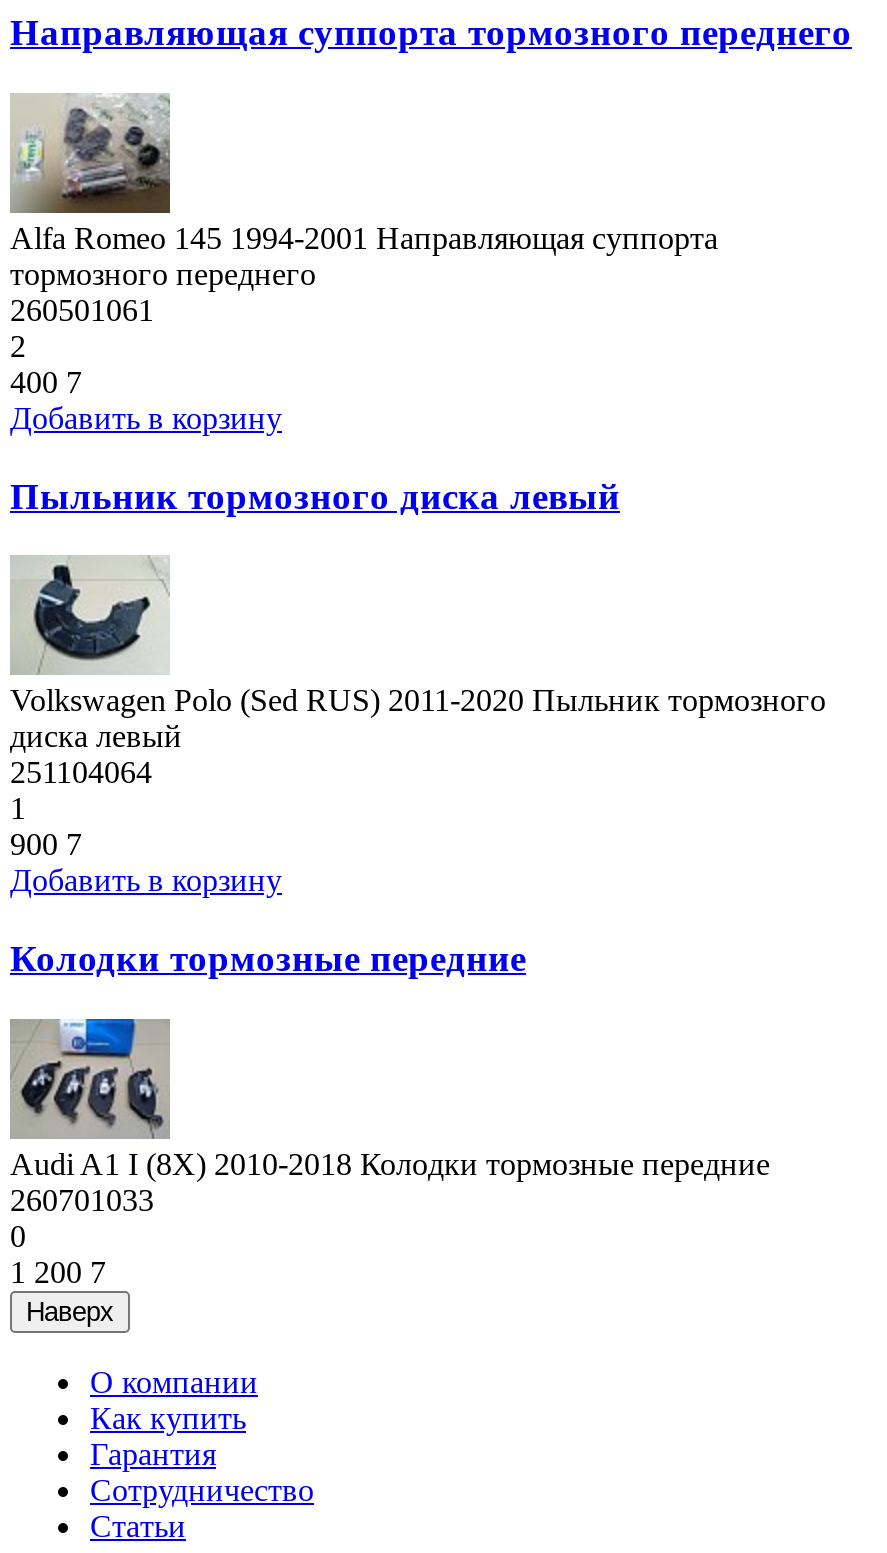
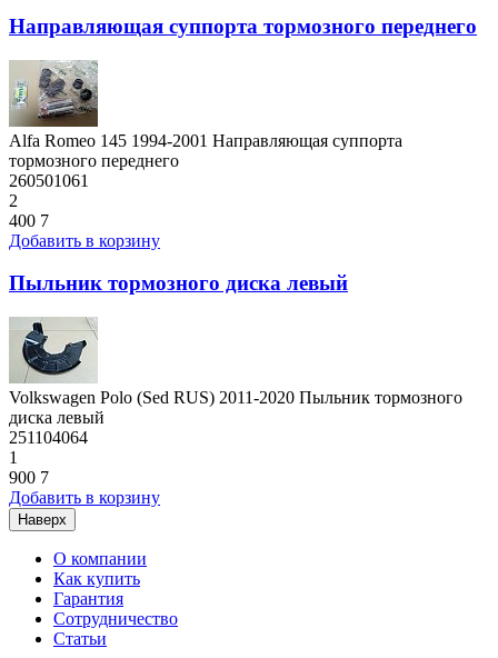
[10,937,526,979] Колодки тормозные передние -> none
[10,994,770,1289] [image] | Audi A1 I (8X) 2010-2018 Колодки тормозные передние | 260701033 | 0 | 1 200 7 -> none

